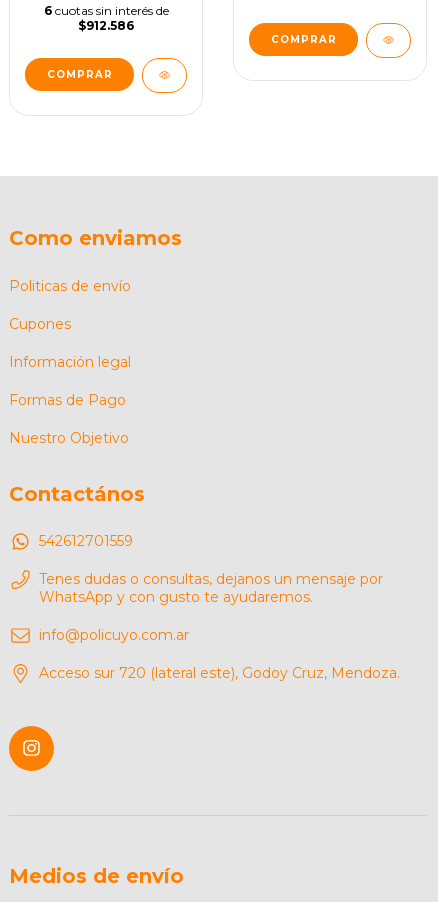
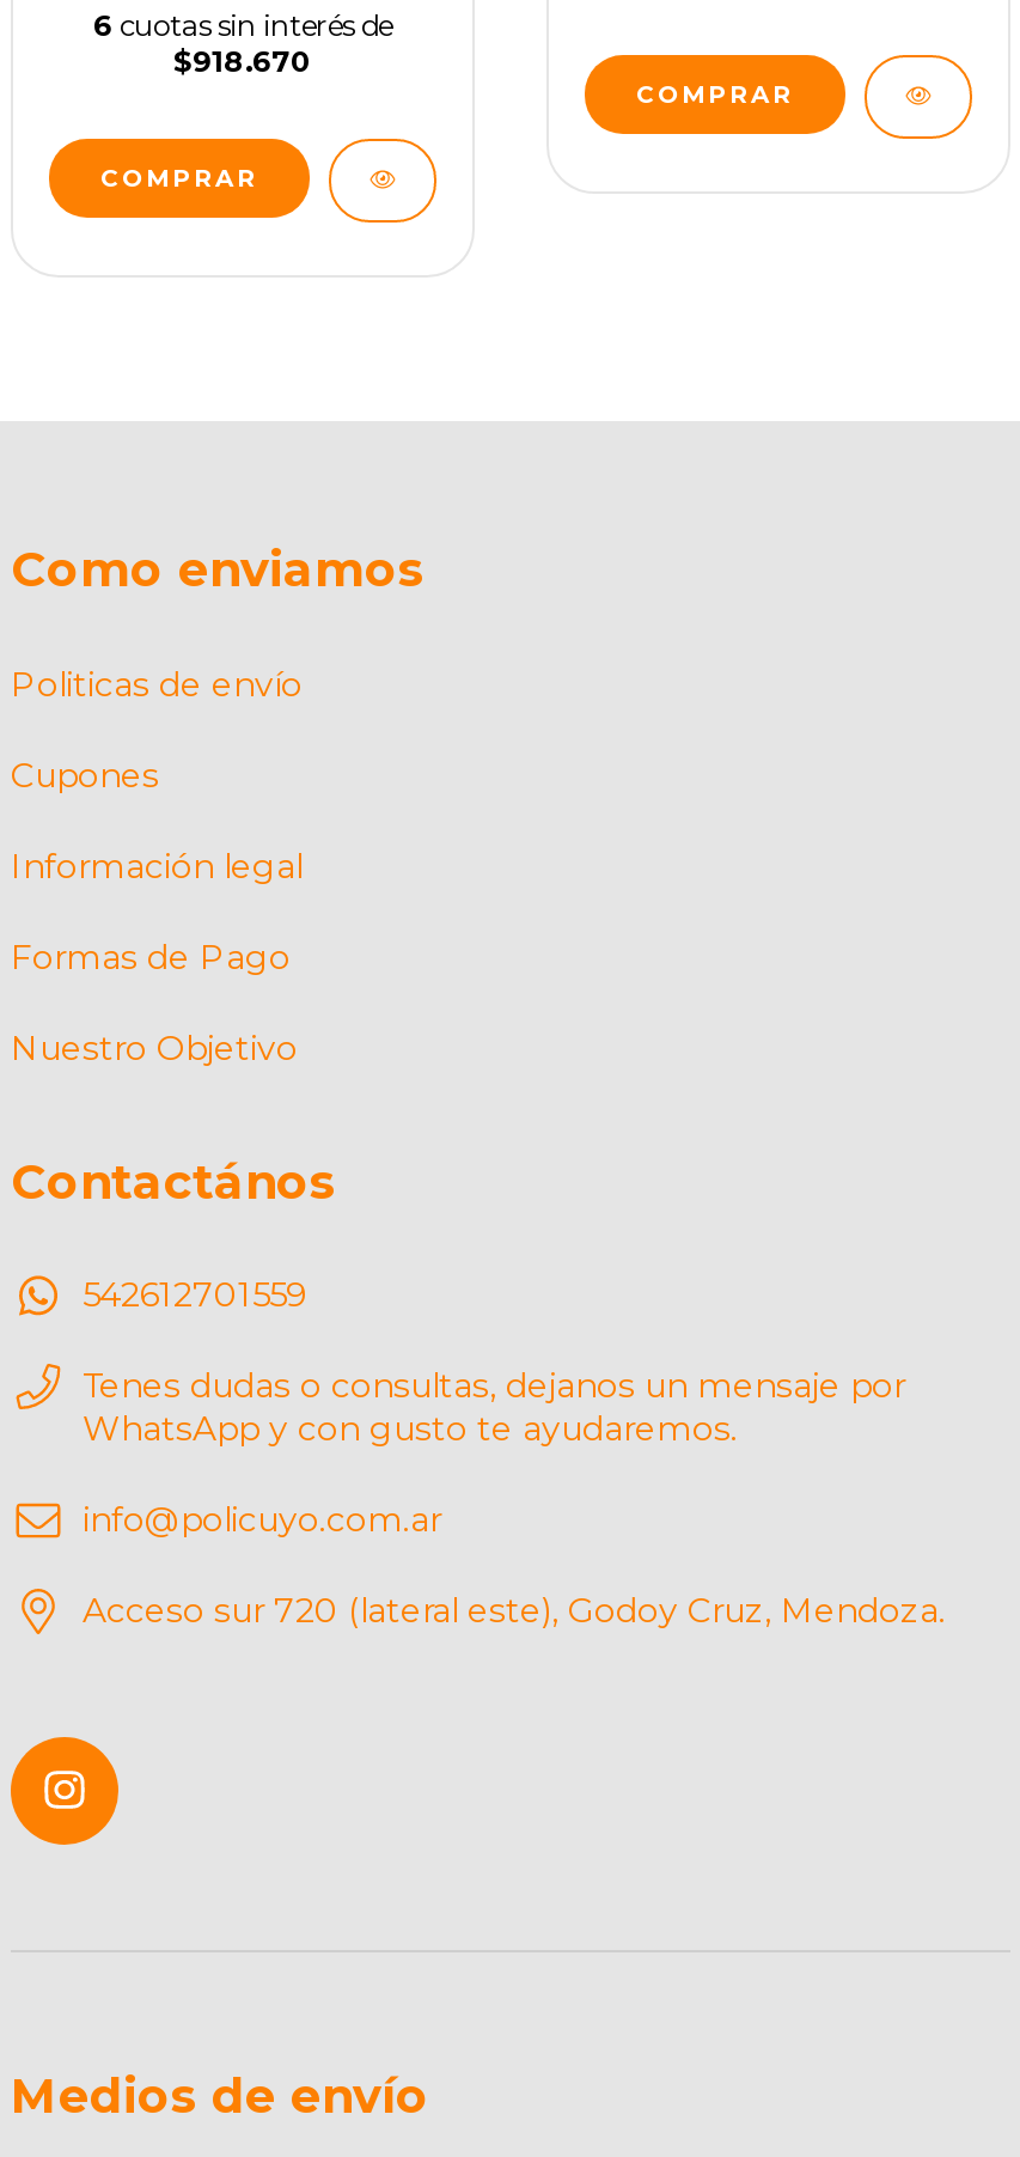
[78,18,134,33] $912.586 -> [173,43,312,79] $918.670

